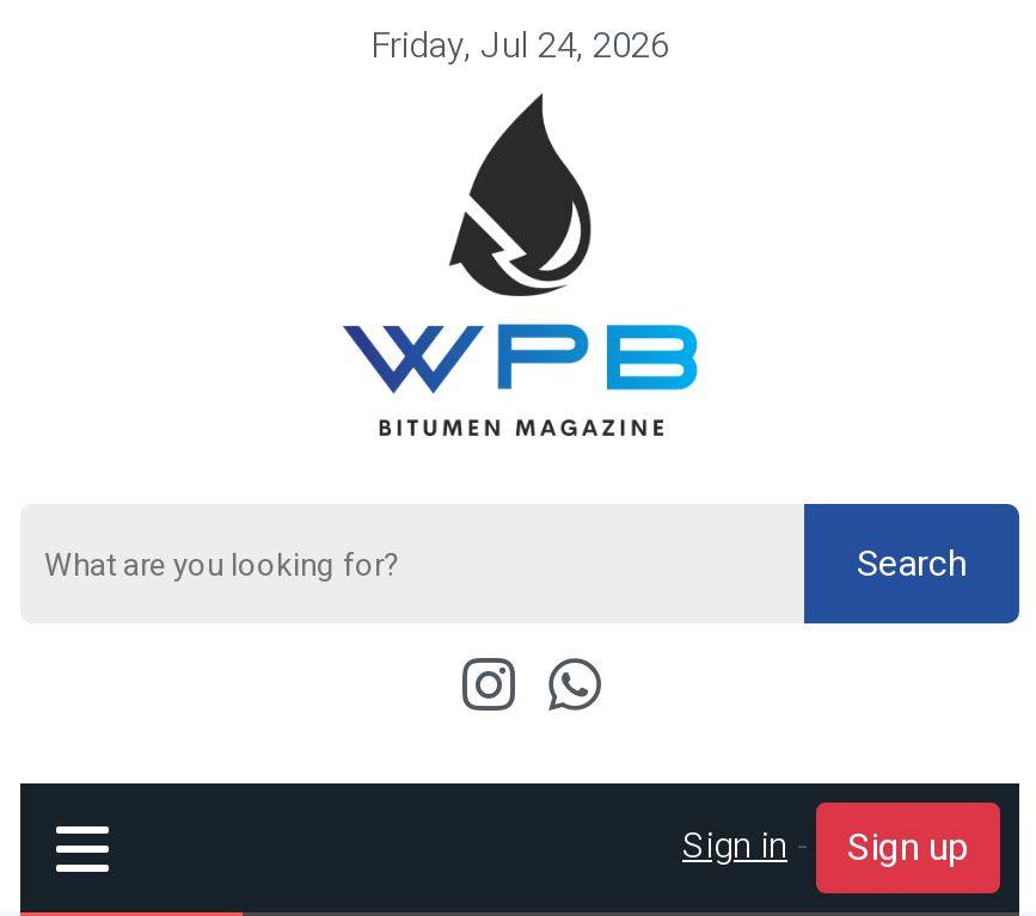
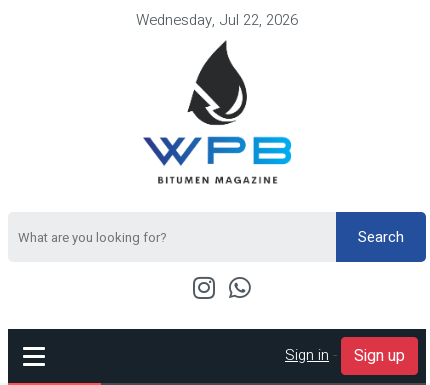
[370,19,669,72] Friday, Jul 24, 2026 -> [136,9,298,31] Wednesday, Jul 22, 2026

